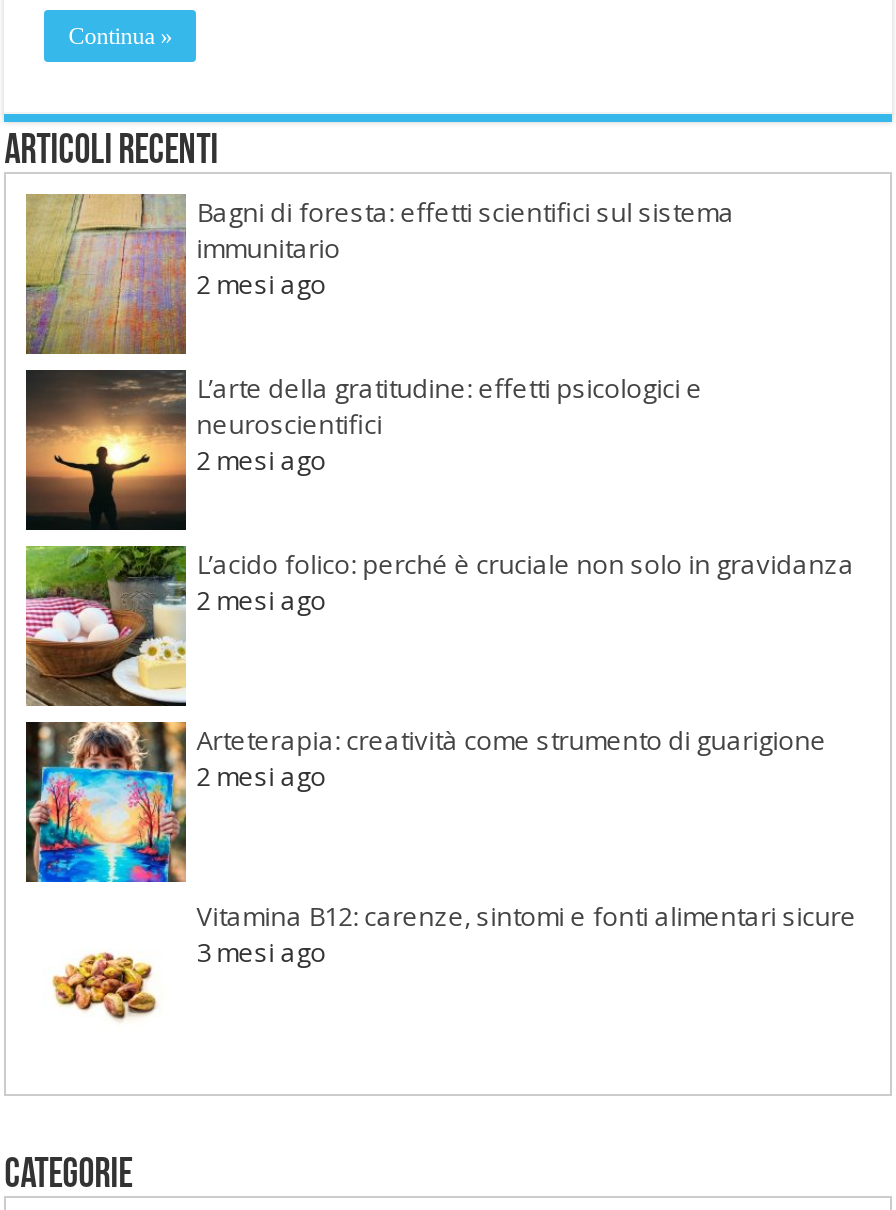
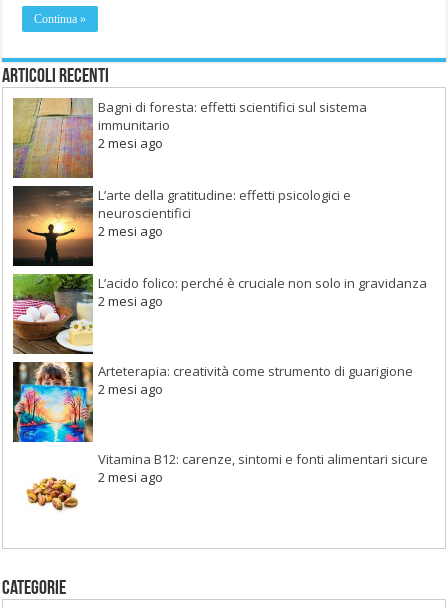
[196,934,326,970] 3 mesi ago -> [98,468,163,486] 2 mesi ago

